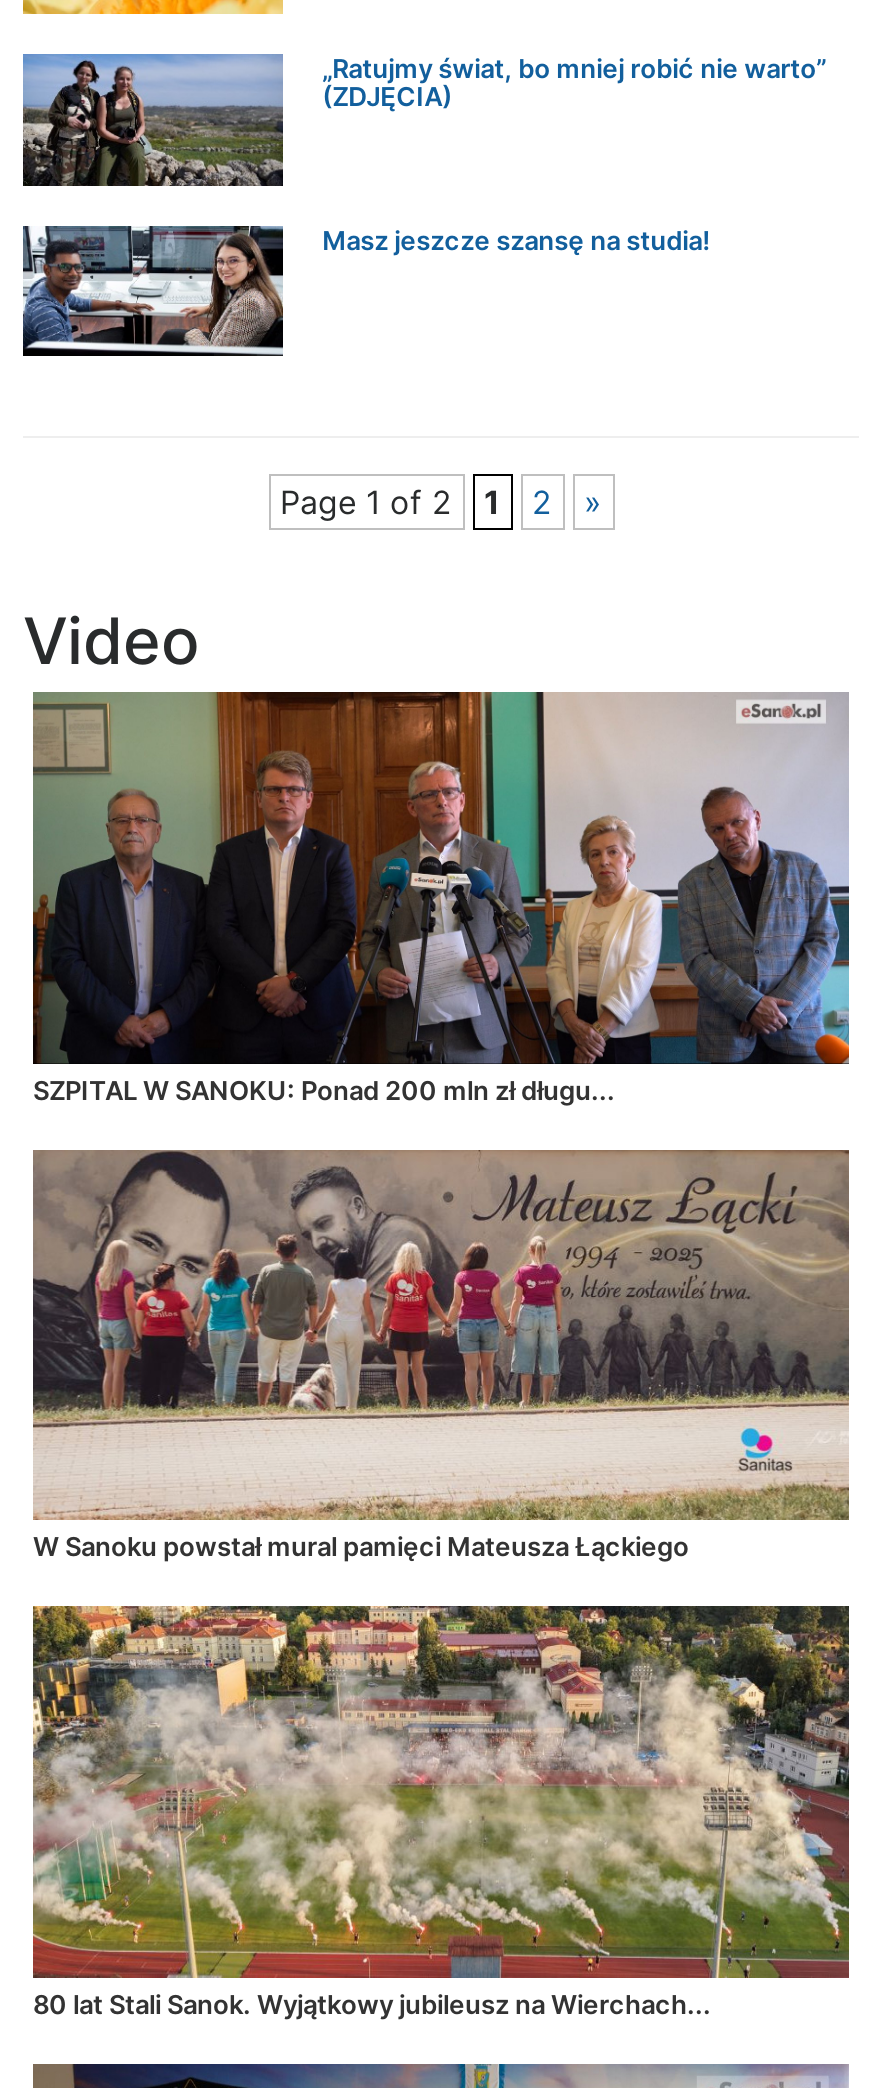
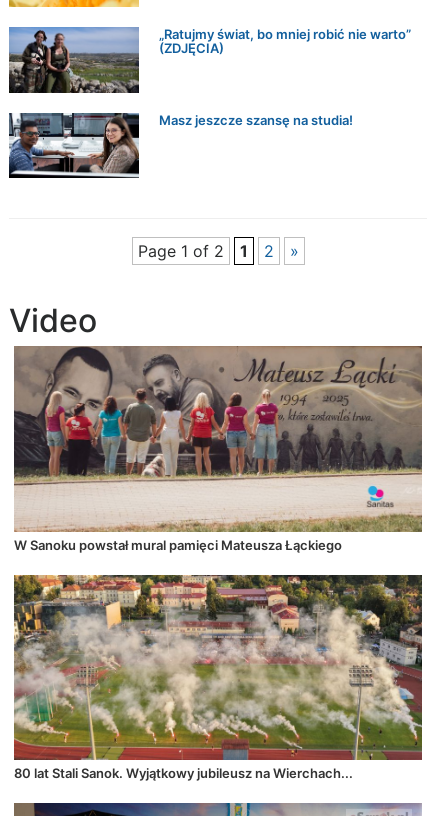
[31,690,851,1105] [image] | SZPITAL W SANOKU: Ponad 200 mln zł długu... -> none

